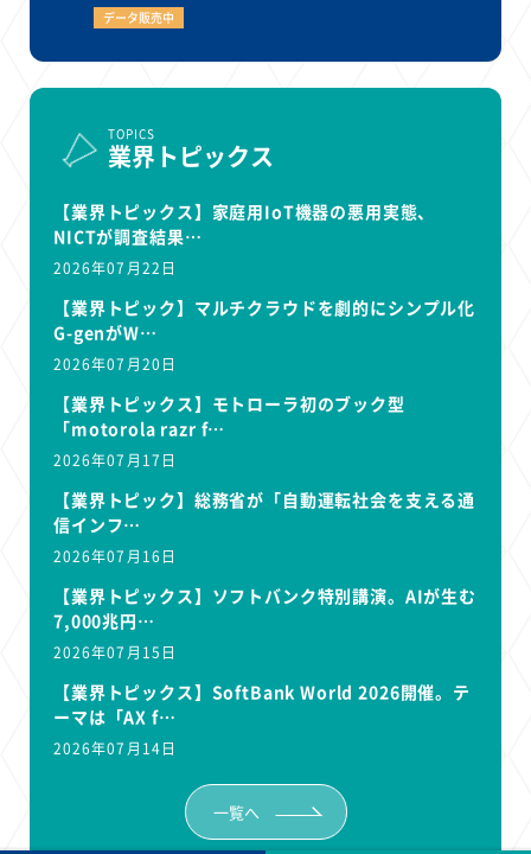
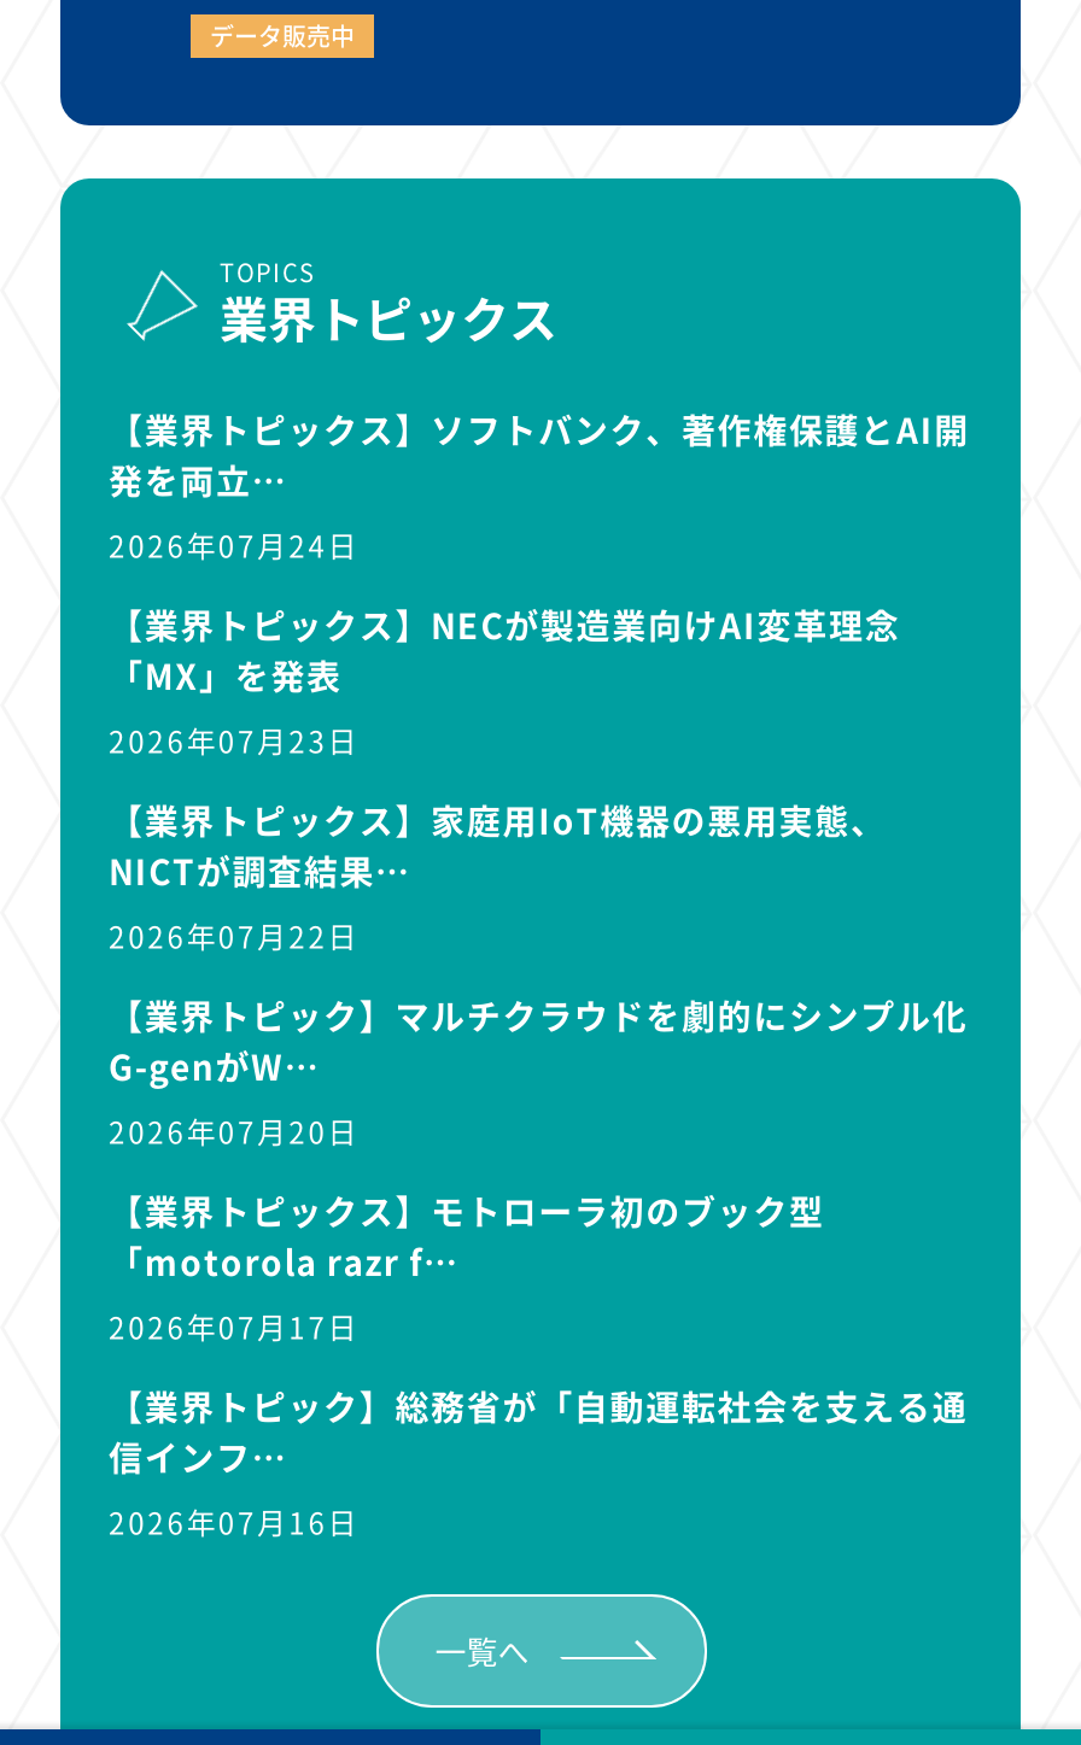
none -> [109,404,970,761] 【業界トピックス】ソフトバンク、著作権保護とAI開 | 発を両立… | 2026年07月24日 | 【業界トピックス】NECが製造業向けAI変革理念 | 「MX」を発表 | 2026年07月23日
moved [53,199,476,566] -> [109,795,968,1542]: 【業界トピックス】家庭用IoT機器の悪用実態、 | NICTが調査結果… | 2026年07月22日 | ... | 信インフ… | 2026年07月16日
[53,583,476,759] 【業界トピックス】ソフトバンク特別講演。AIが生む | 7,000兆円… | 2026年07月15日 | 【業界トピックス】SoftBank World 2026開催。テ | ーマは「AX f… | 2026年07月14日 -> none

